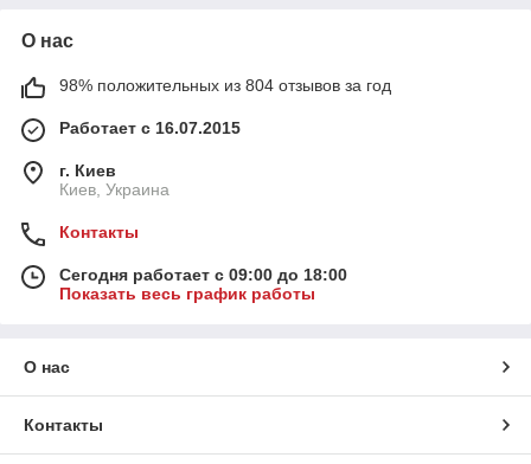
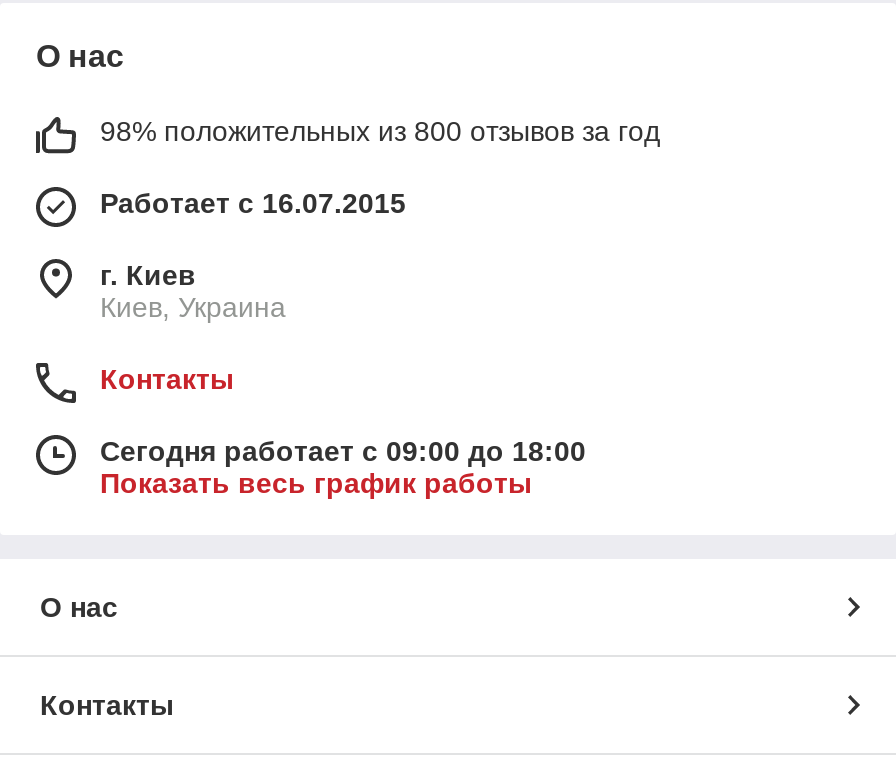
[59,76,391,95] 98% положительных из 804 отзывов за год -> [100,116,660,148] 98% положительных из 800 отзывов за год

